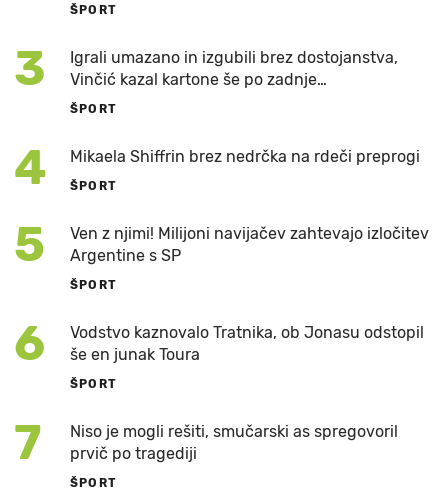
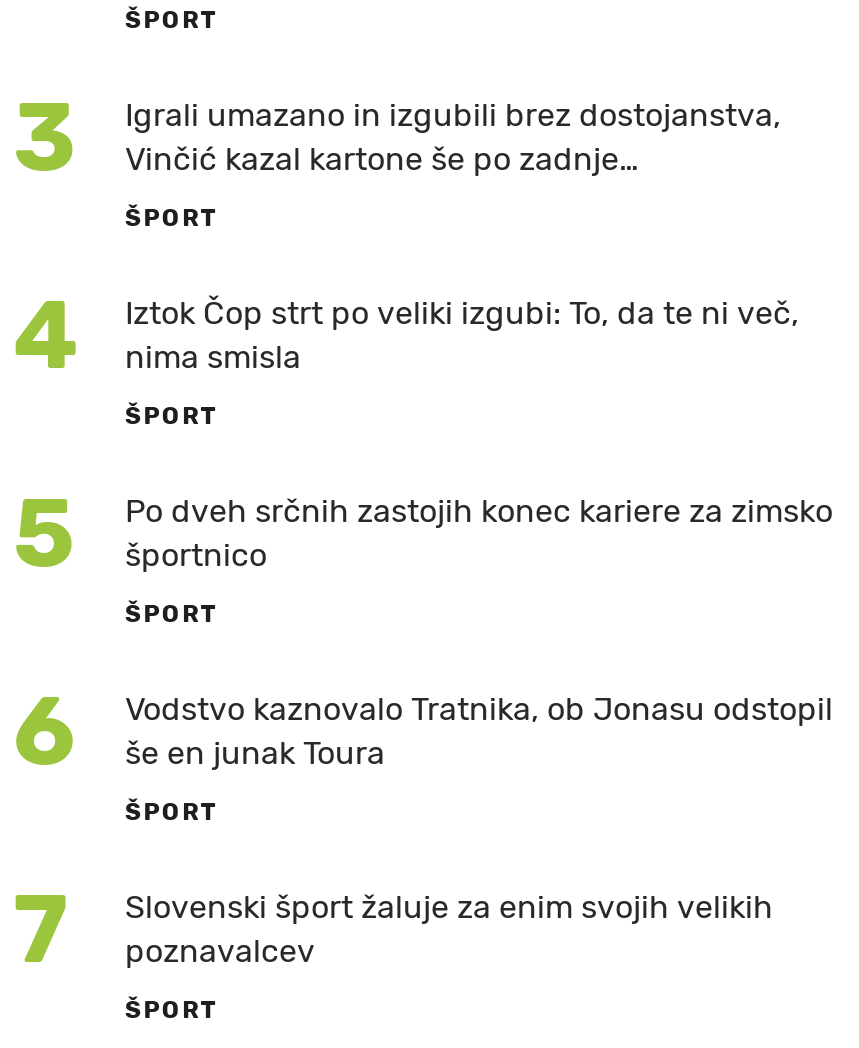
[70,147,420,166] Mikaela Shiffrin brez nedrčka na rdeči preprogi -> [125,294,799,376] Iztok Čop strt po veliki izgubi: To, da te ni več, | nima smisla
[70,224,429,265] Ven z njimi! Milijoni navijačev zahtevajo izločitev | Argentine s SP -> [125,492,833,574] Po dveh srčnih zastojih konec kariere za zimsko | športnico
[70,422,398,463] Niso je mogli rešiti, smučarski as spregovoril | prvič po tragediji -> [125,888,773,970] Slovenski šport žaluje za enim svojih velikih | poznavalcev

